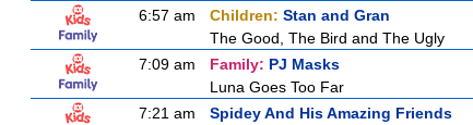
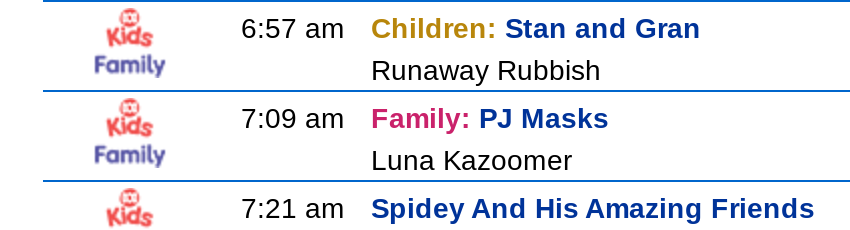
[210,29,445,47] The Good, The Bird and The Ugly -> [371,54,601,86] Runaway Rubbish
[210,78,344,96] Luna Goes Too Far -> [371,144,573,176] Luna Kazoomer

